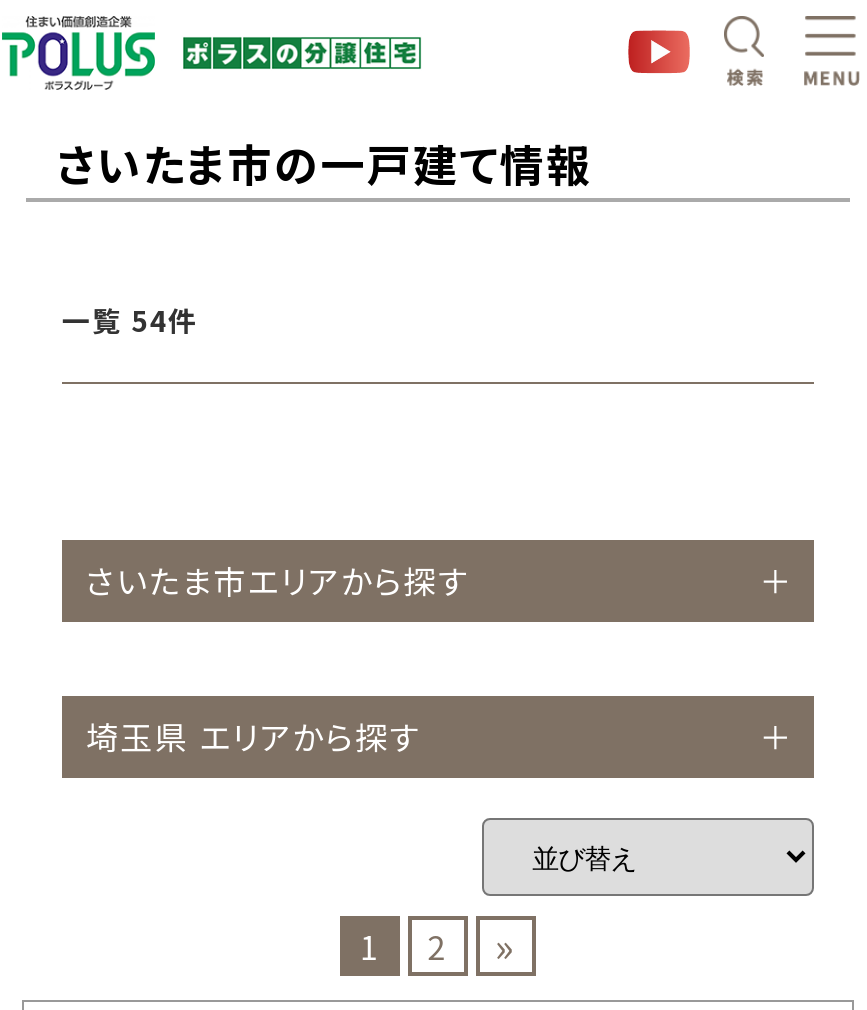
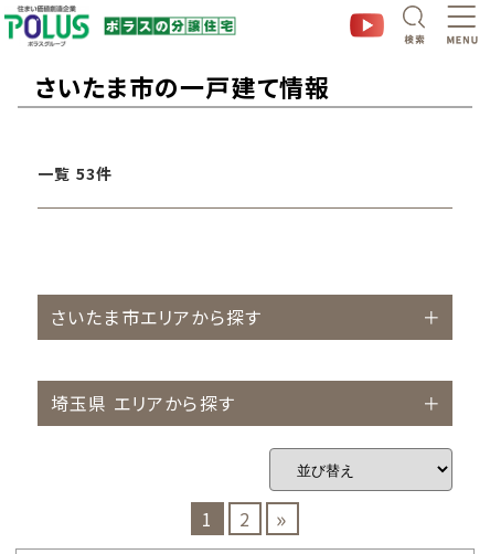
[62,300,198,340] 一覧54件 -> [37,162,113,184] 一覧53件

